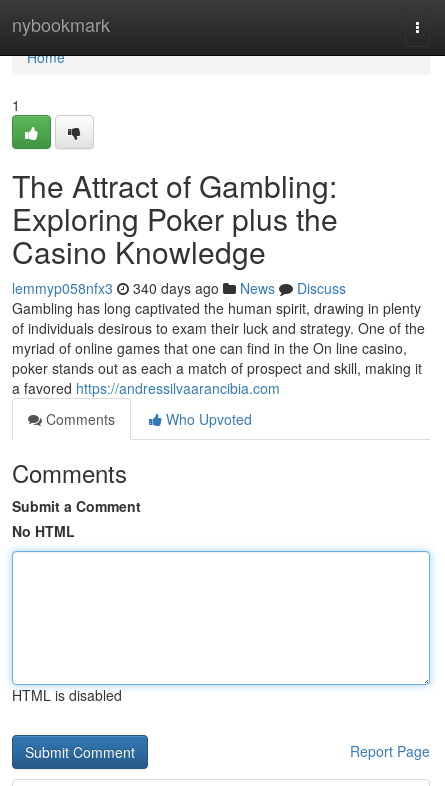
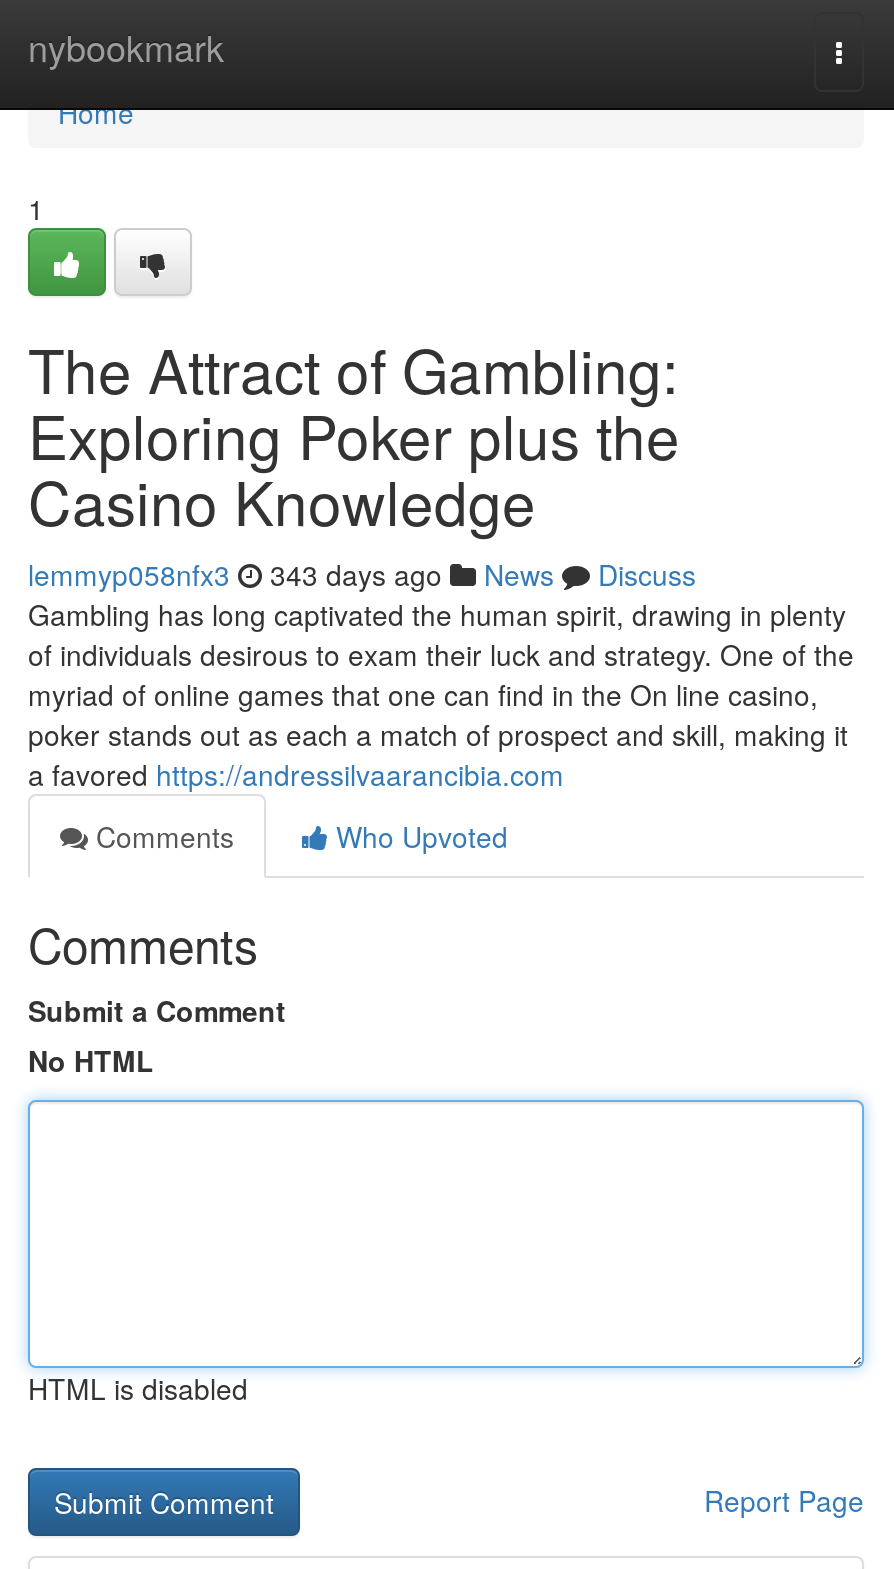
[12,278,346,298] lemmyp058nfx3 340 days ago News Discuss -> [28,554,696,594] lemmyp058nfx3 343 days ago News Discuss

